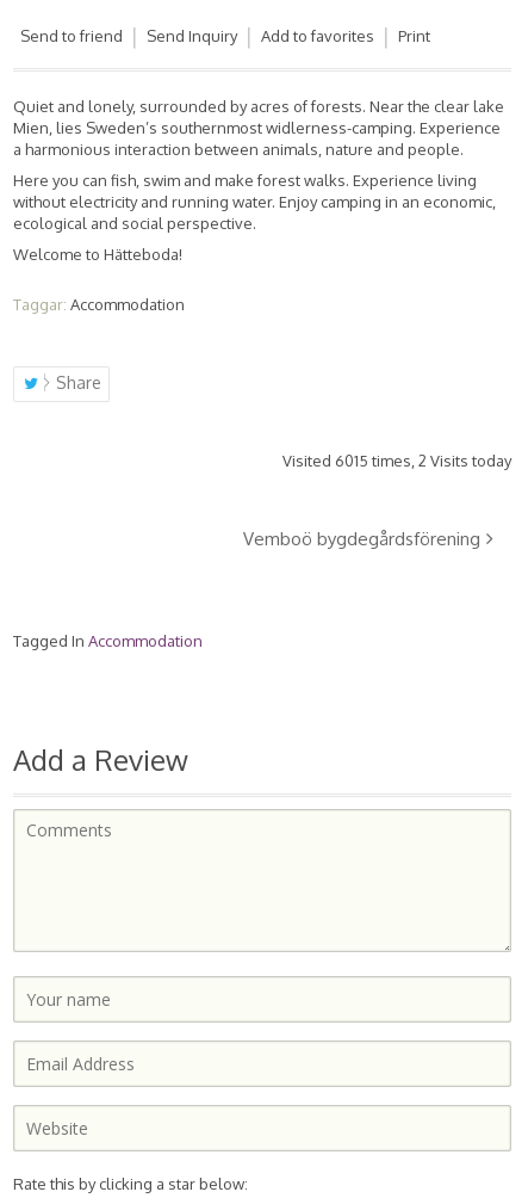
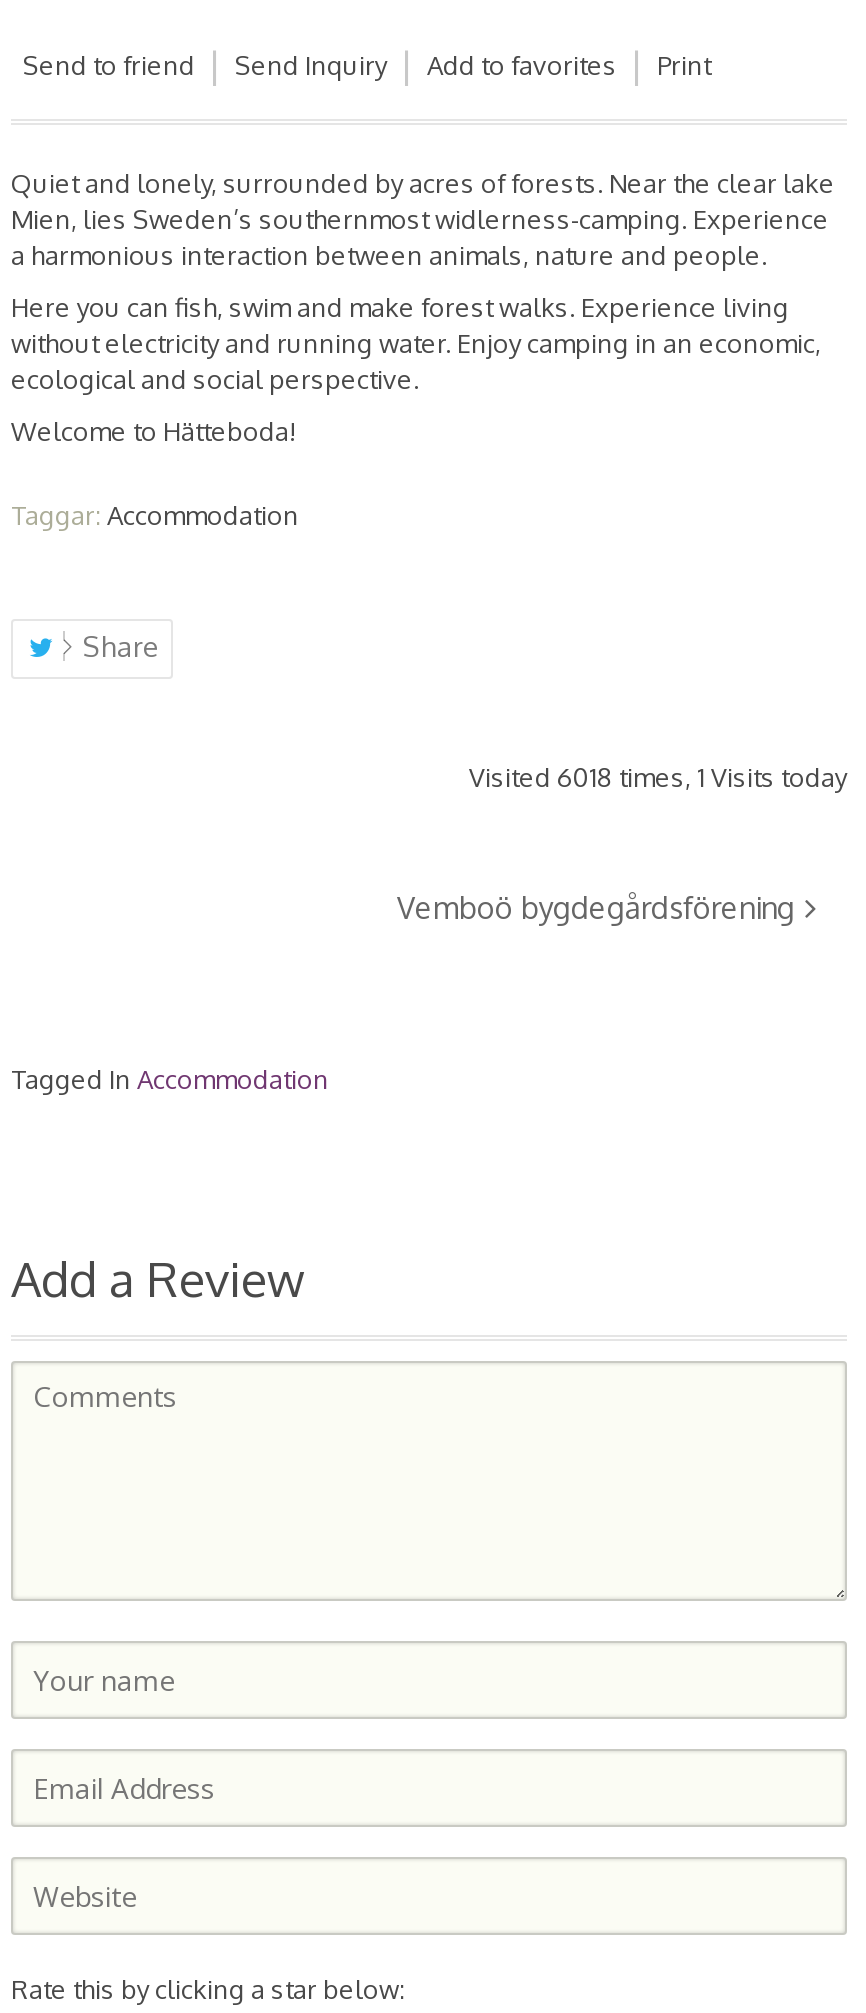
[282,451,511,470] Visited 6015 times, 2 Visits today -> [469,761,847,793] Visited 6018 times, 1 Visits today

